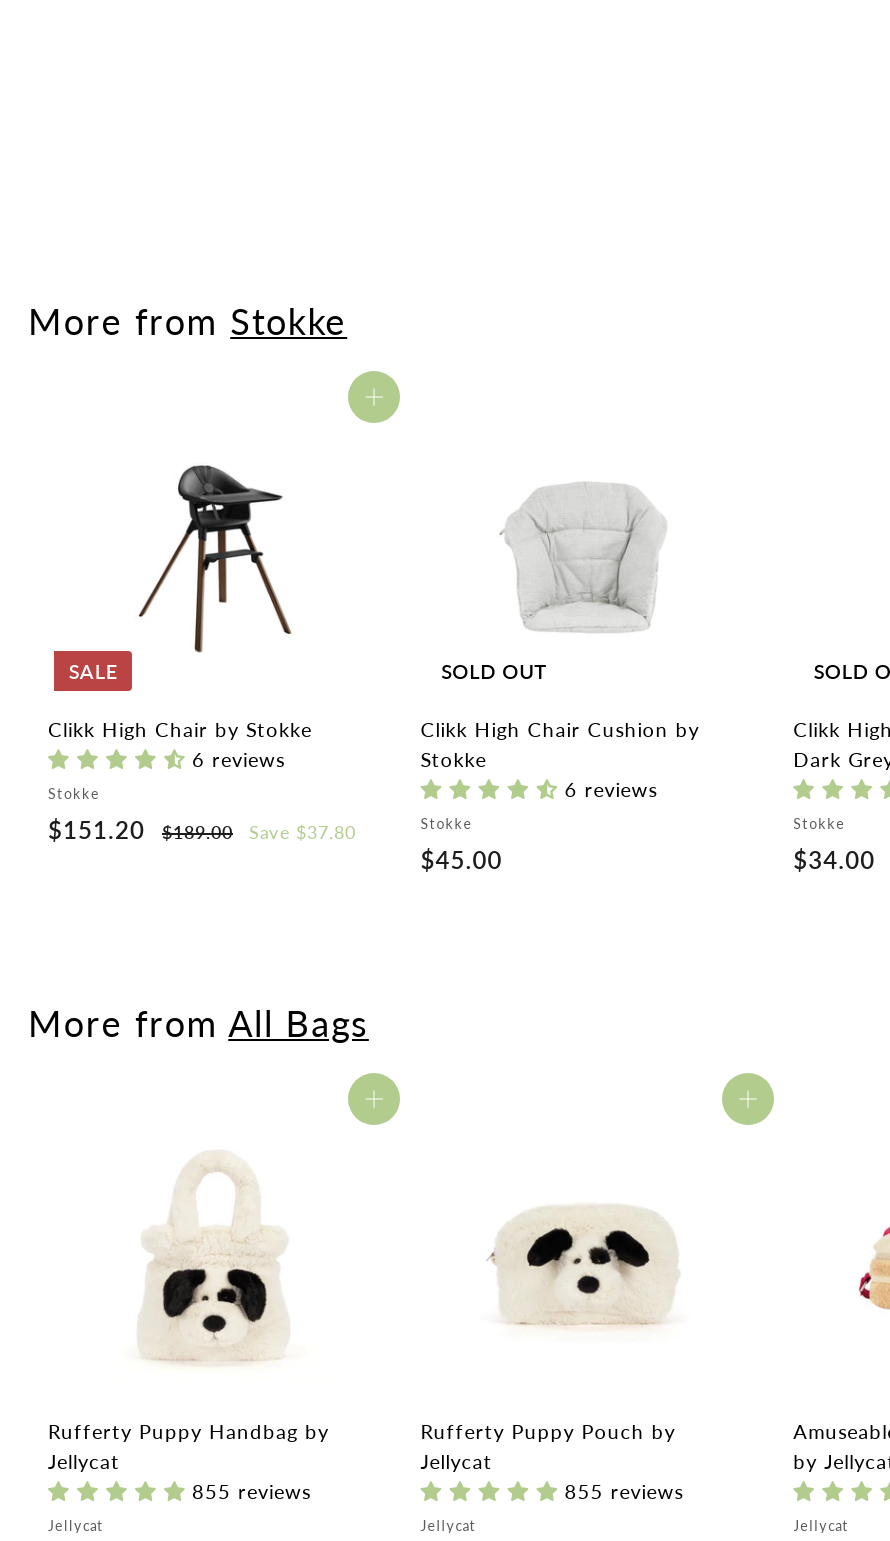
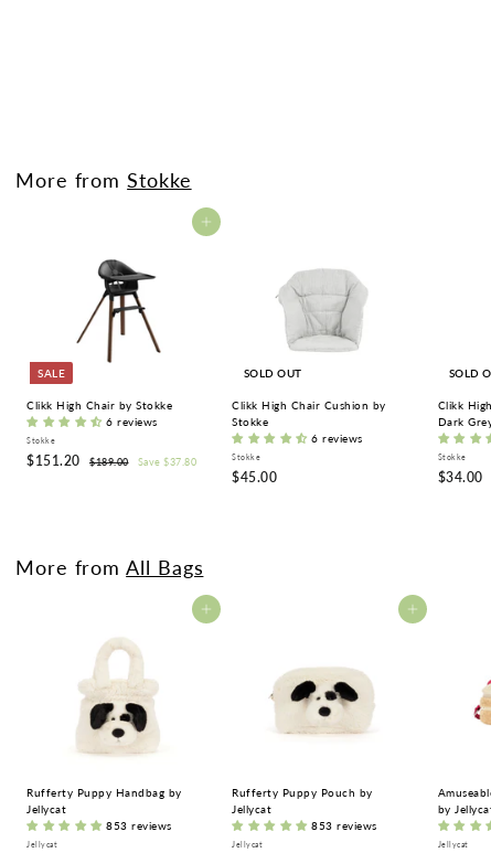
[192,1478,311,1502] 855 reviews -> [106,818,172,831] 853 reviews
[565,1478,684,1502] 855 reviews -> [311,818,377,831] 853 reviews

